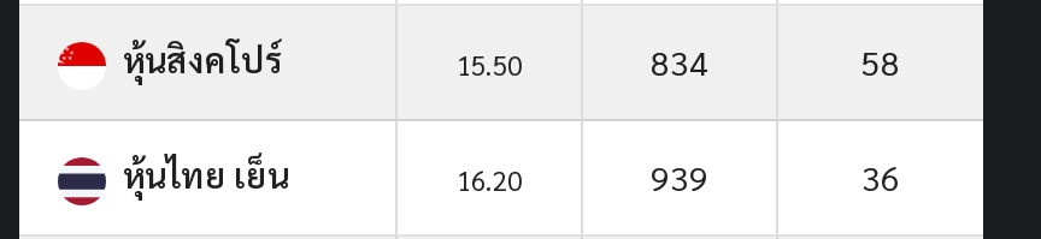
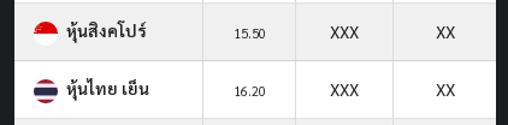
[651,39,900,82] 834 | 58 -> [330,20,454,42] XXX | XX
[651,154,900,198] 939 | 36 -> [330,78,454,100] XXX | XX

